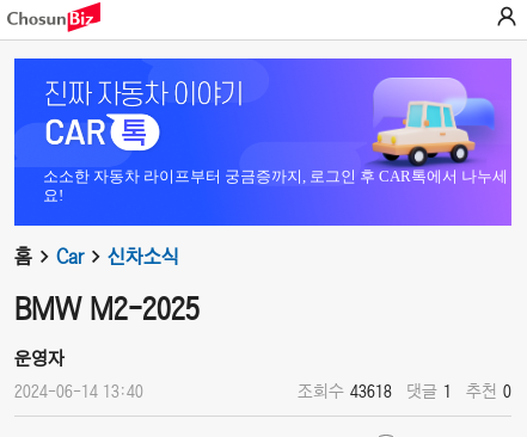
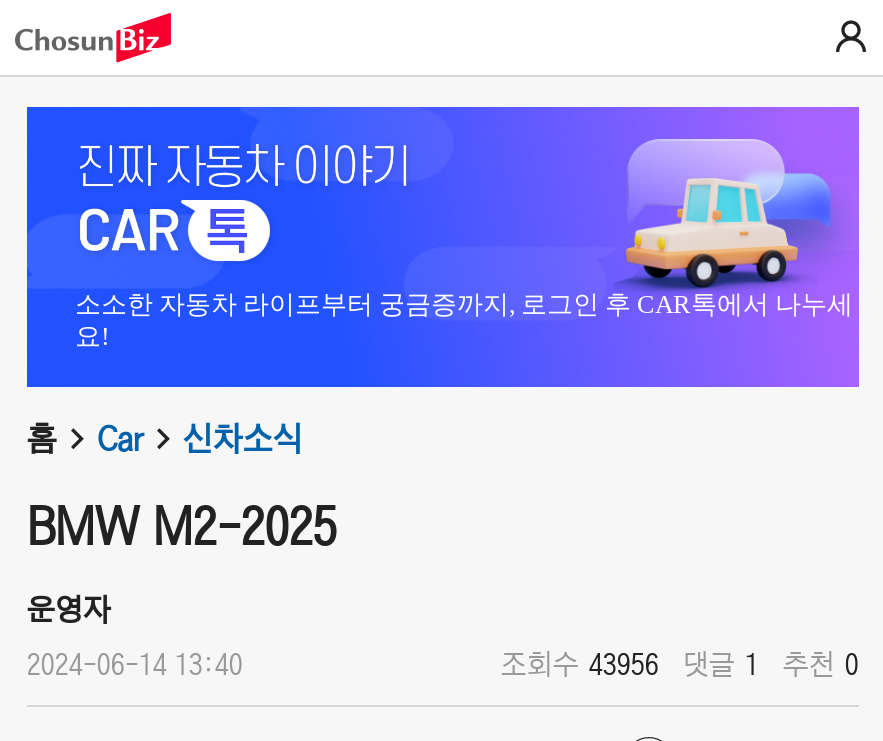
[298,380,511,401] 조회수 43618 댓글 1 추천 0 -> [501,645,859,681] 조회수 43956 댓글 1 추천 0

